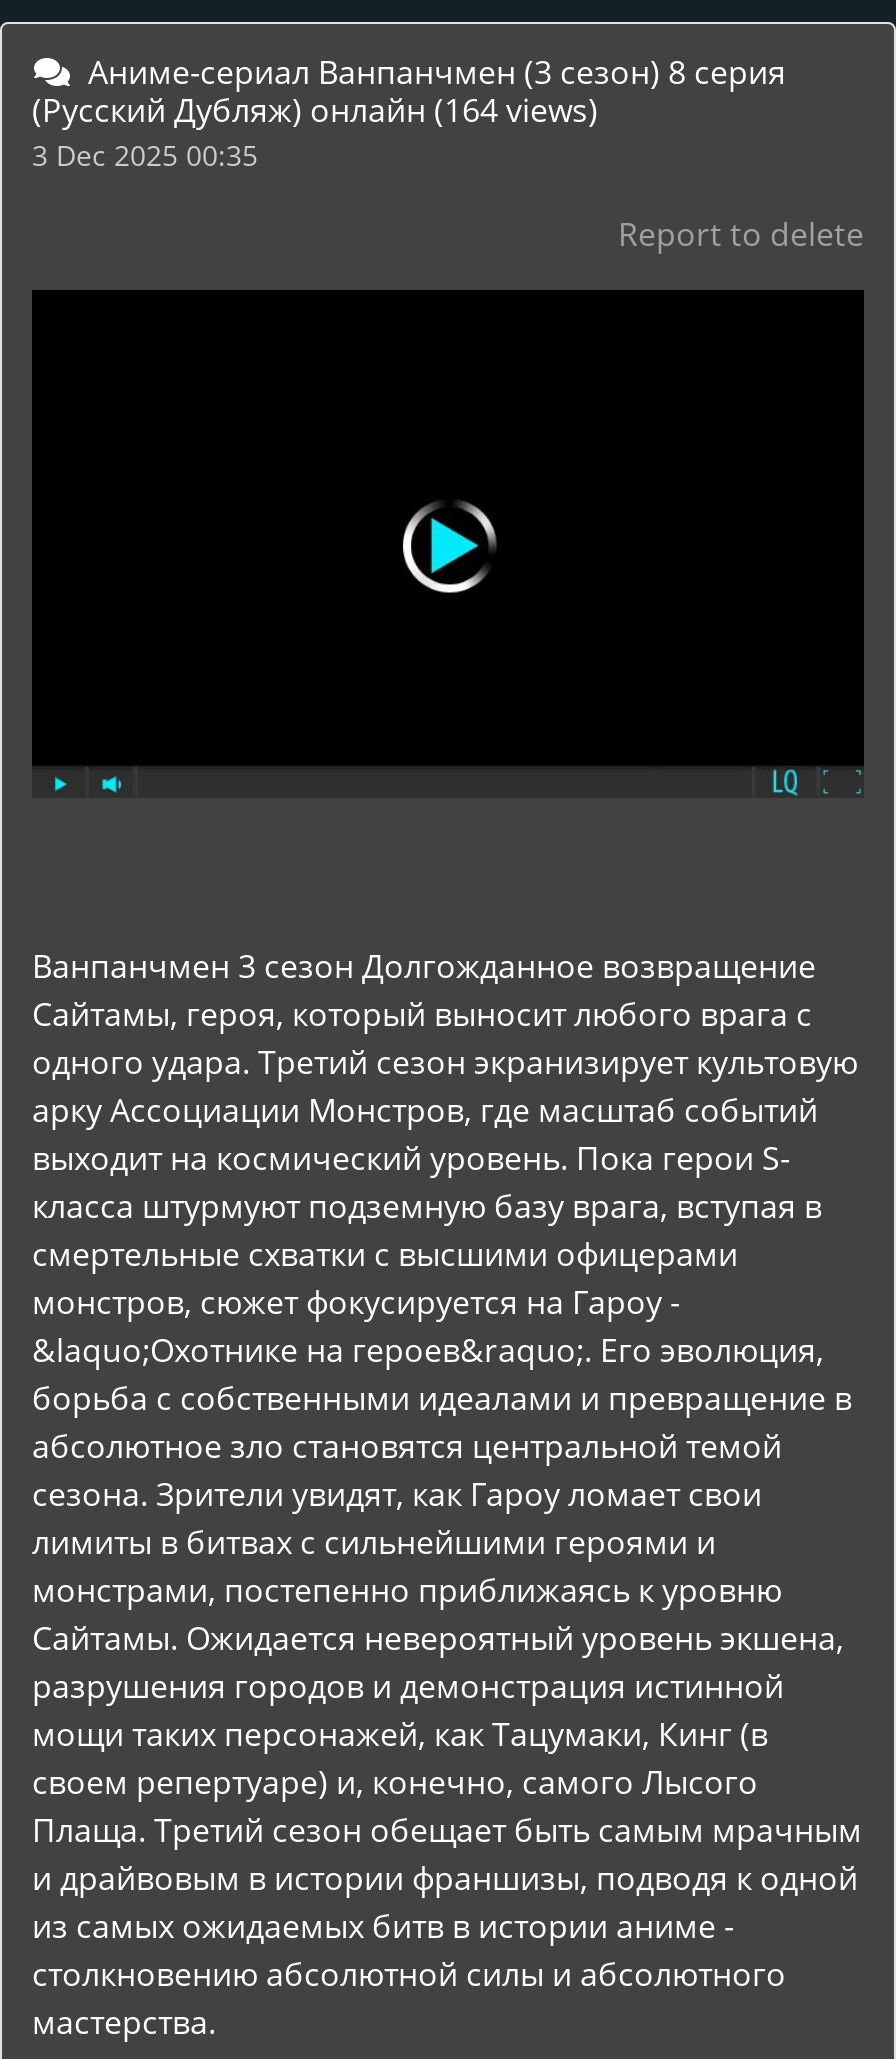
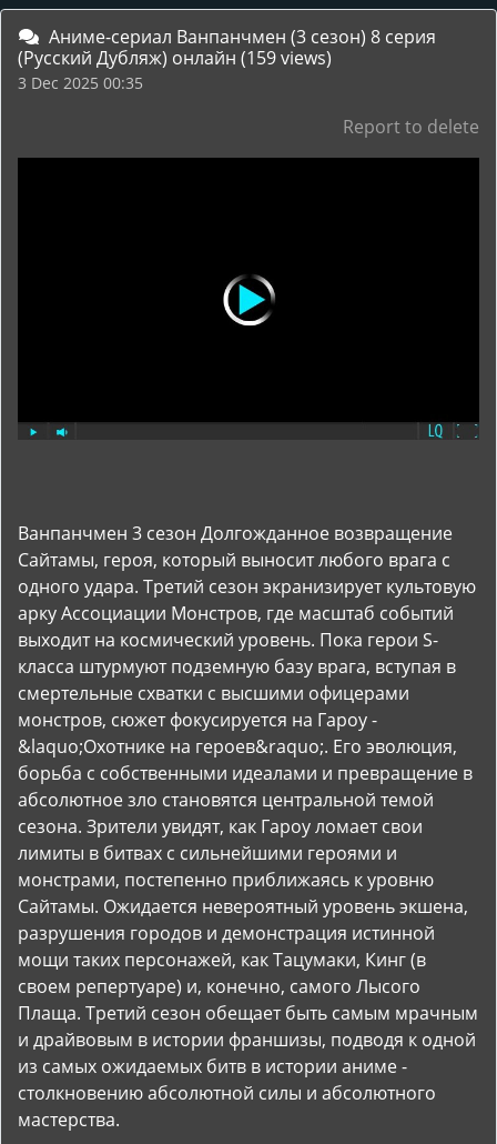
[32,88,598,132] (Русский Дубляж) онлайн (164 views) -> [18,46,332,70] (Русский Дубляж) онлайн (159 views)

